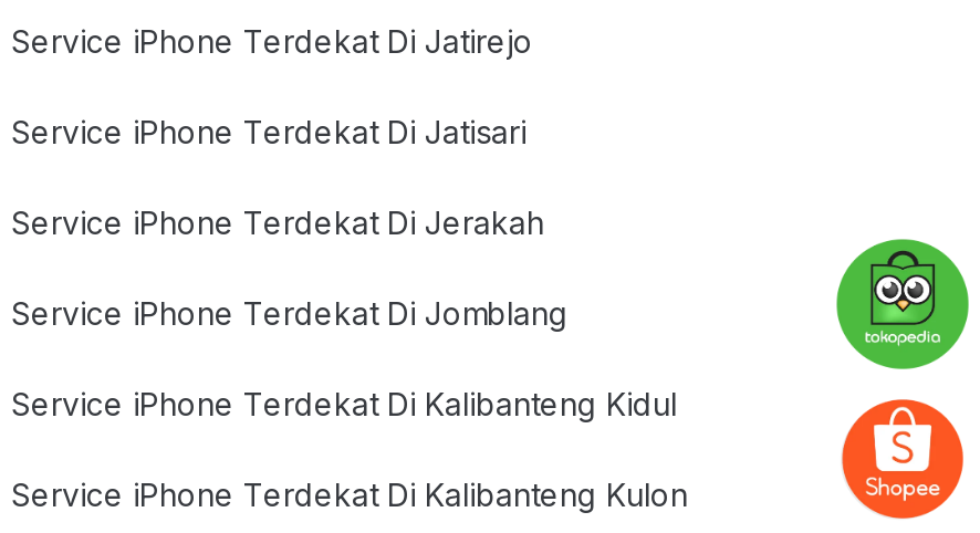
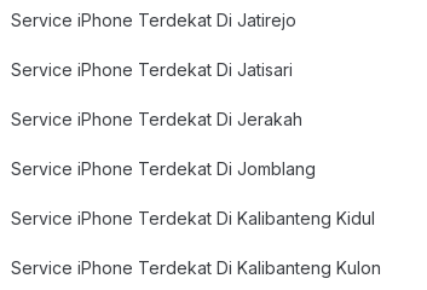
[834,237,971,372] [image] -> none
[838,396,967,522] [image] -> none

